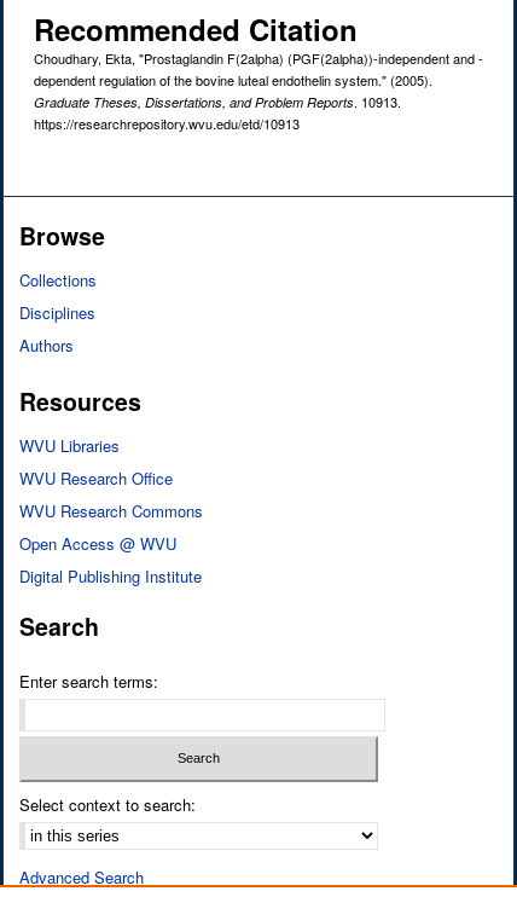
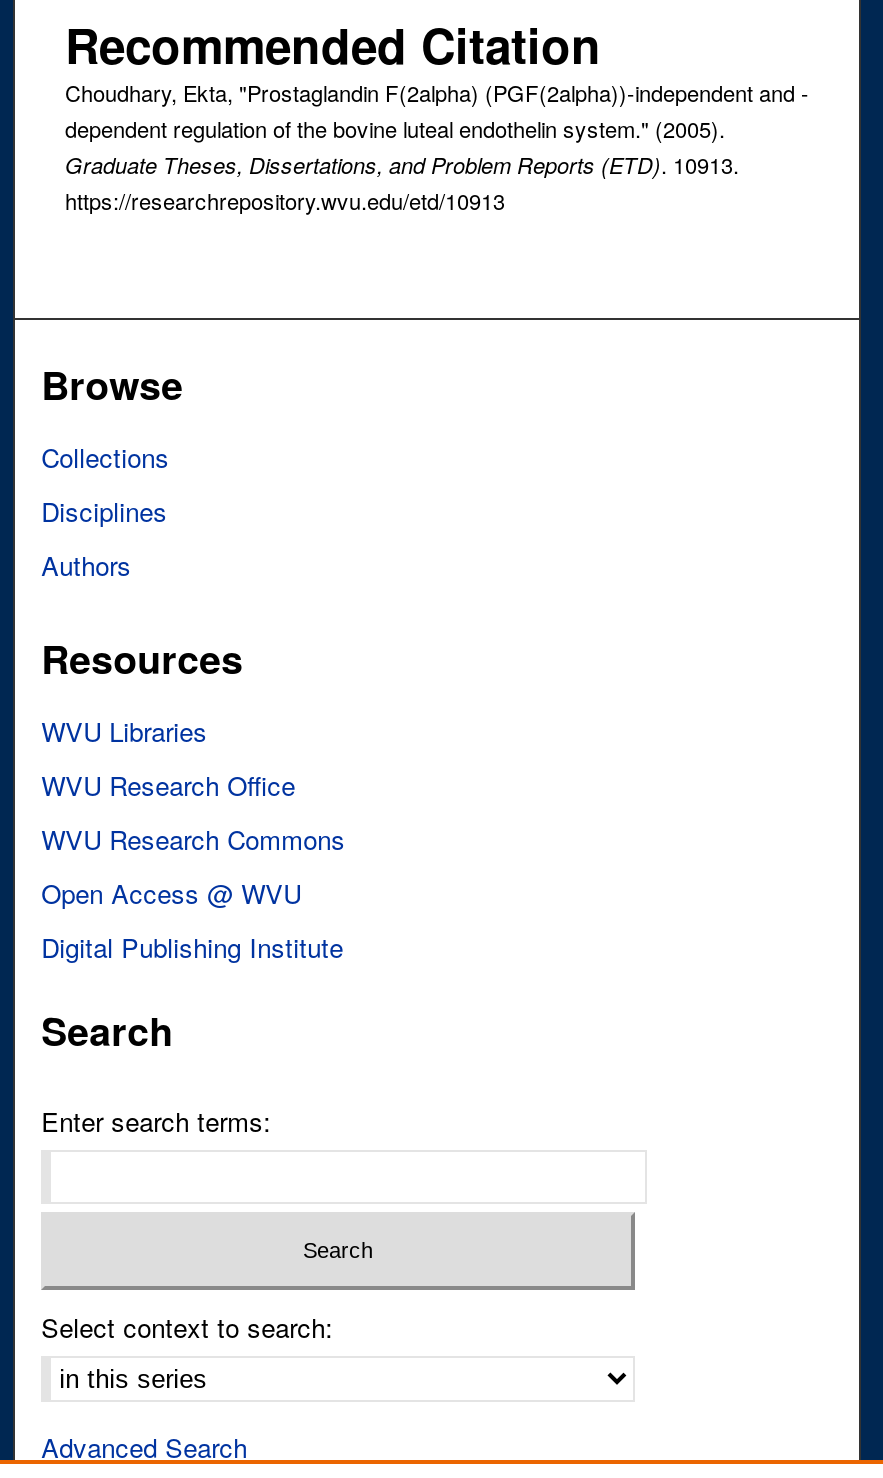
[34,92,401,111] Graduate Theses, Dissertations, and Problem Reports. 10913. -> [65,148,739,180] Graduate Theses, Dissertations, and Problem Reports (ETD). 10913.

